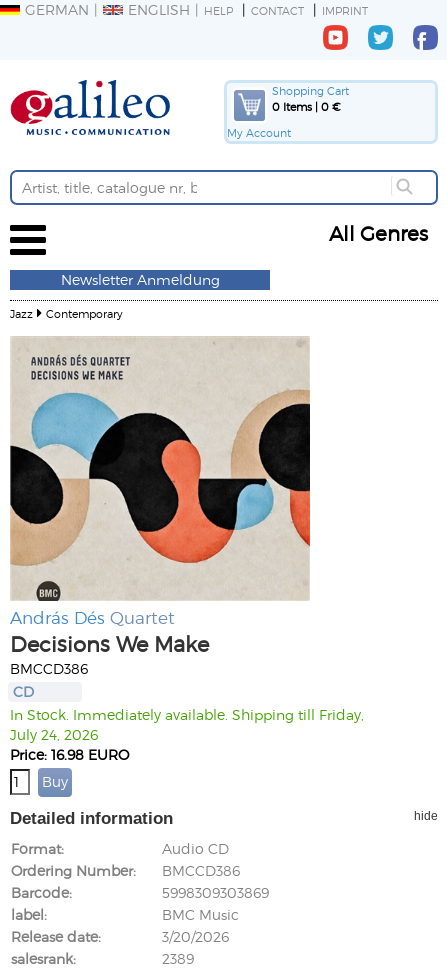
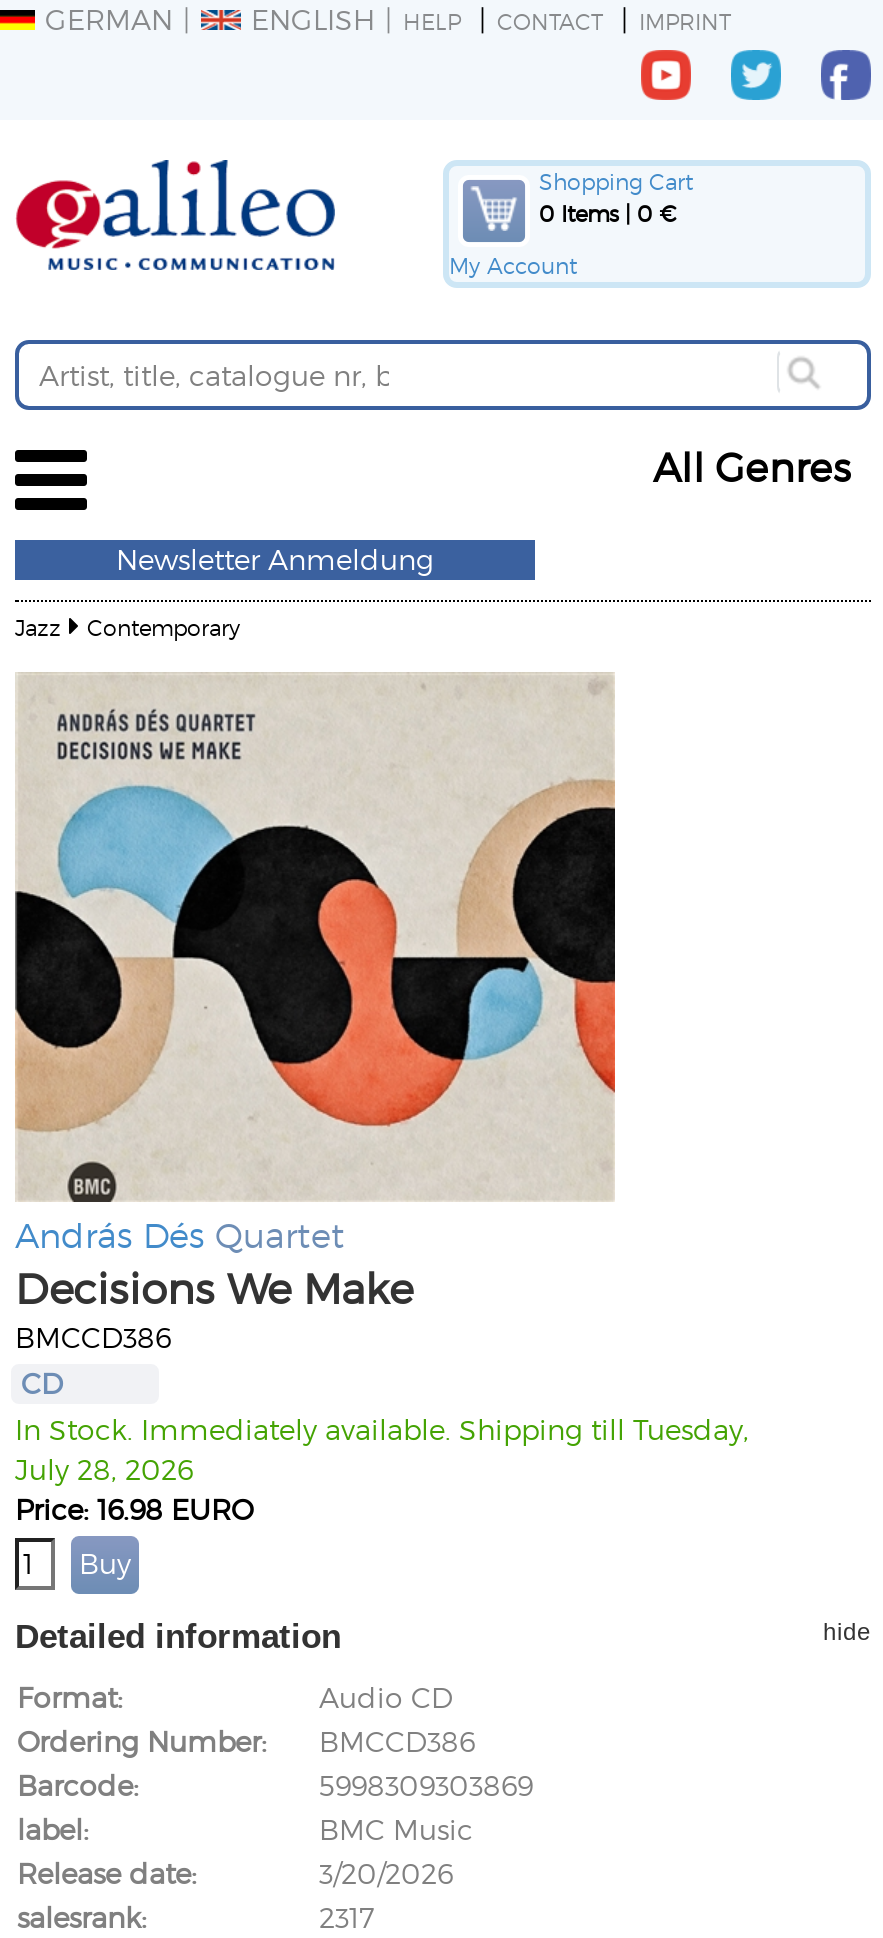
[10,706,364,723] In Stock. Immediately available. Shipping till Friday, -> [15,1412,749,1446] In Stock. Immediately available. Shipping till Tuesday,
[10,726,98,743] July 24, 2026 -> [15,1452,193,1486] July 28, 2026
[162,950,194,967] 2389 -> [319,1900,375,1934] 2317

